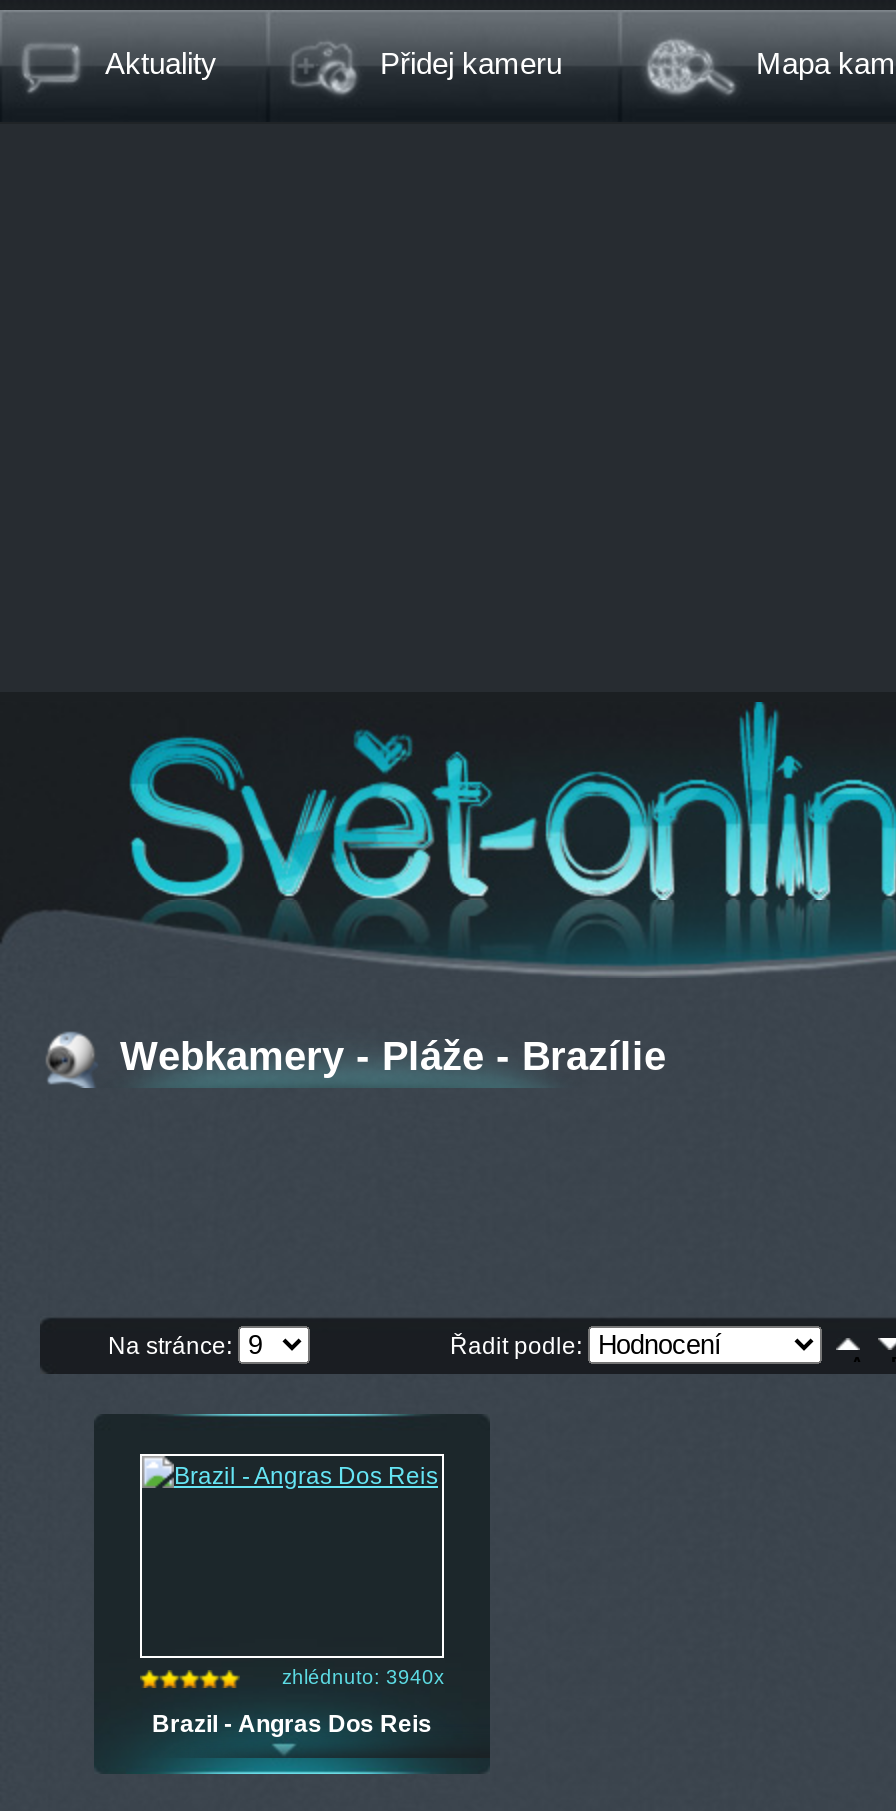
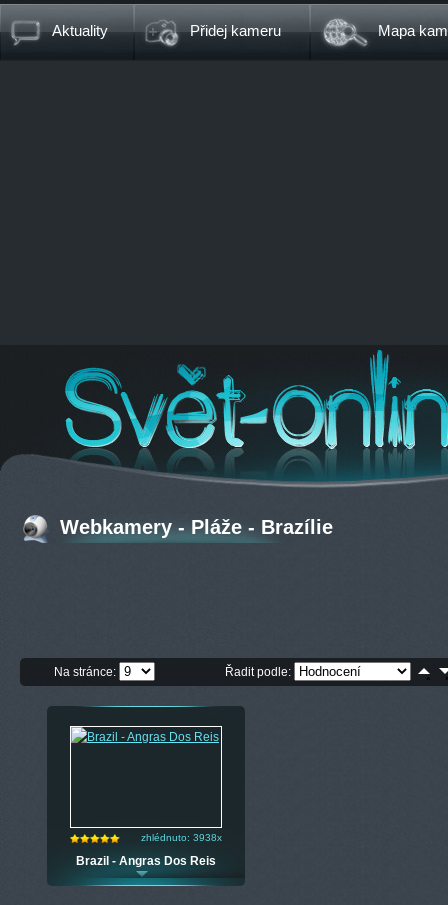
[282,1666,444,1688] zhlédnuto: 3940x -> [141,832,222,843] zhlédnuto: 3938x

